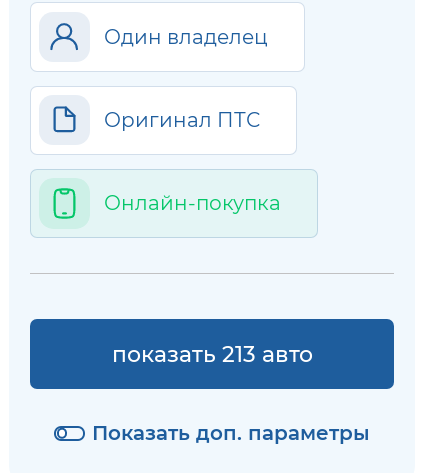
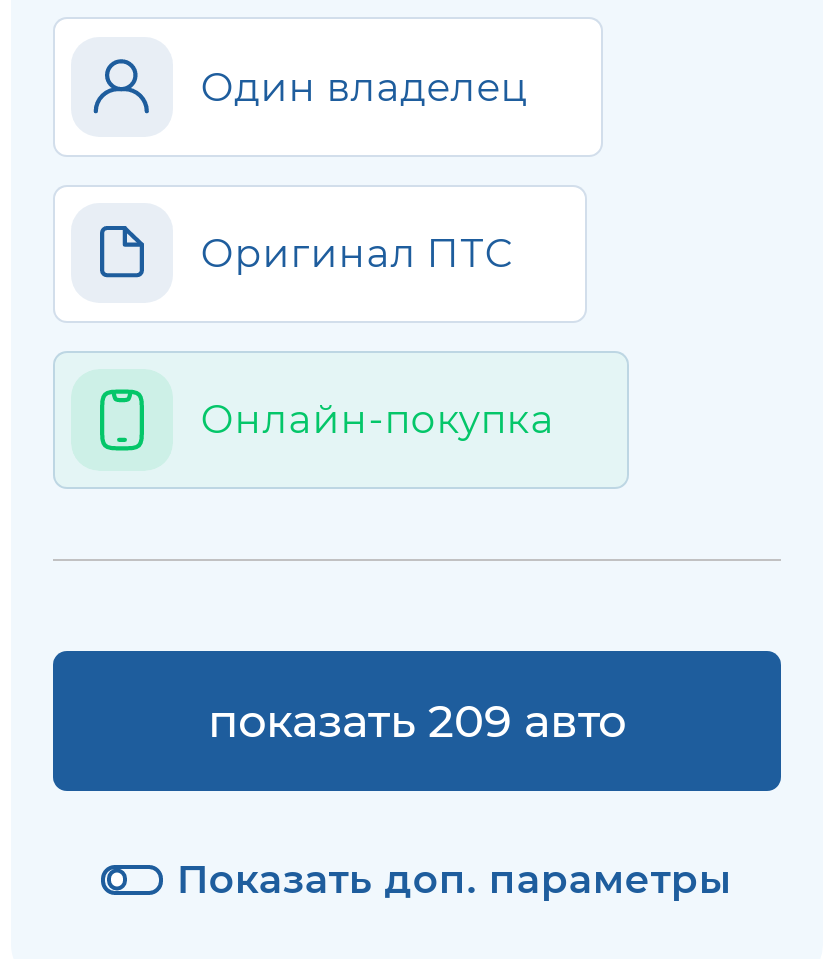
[111,340,312,368] показать 213 авто -> [208,693,626,749] показать 209 авто

